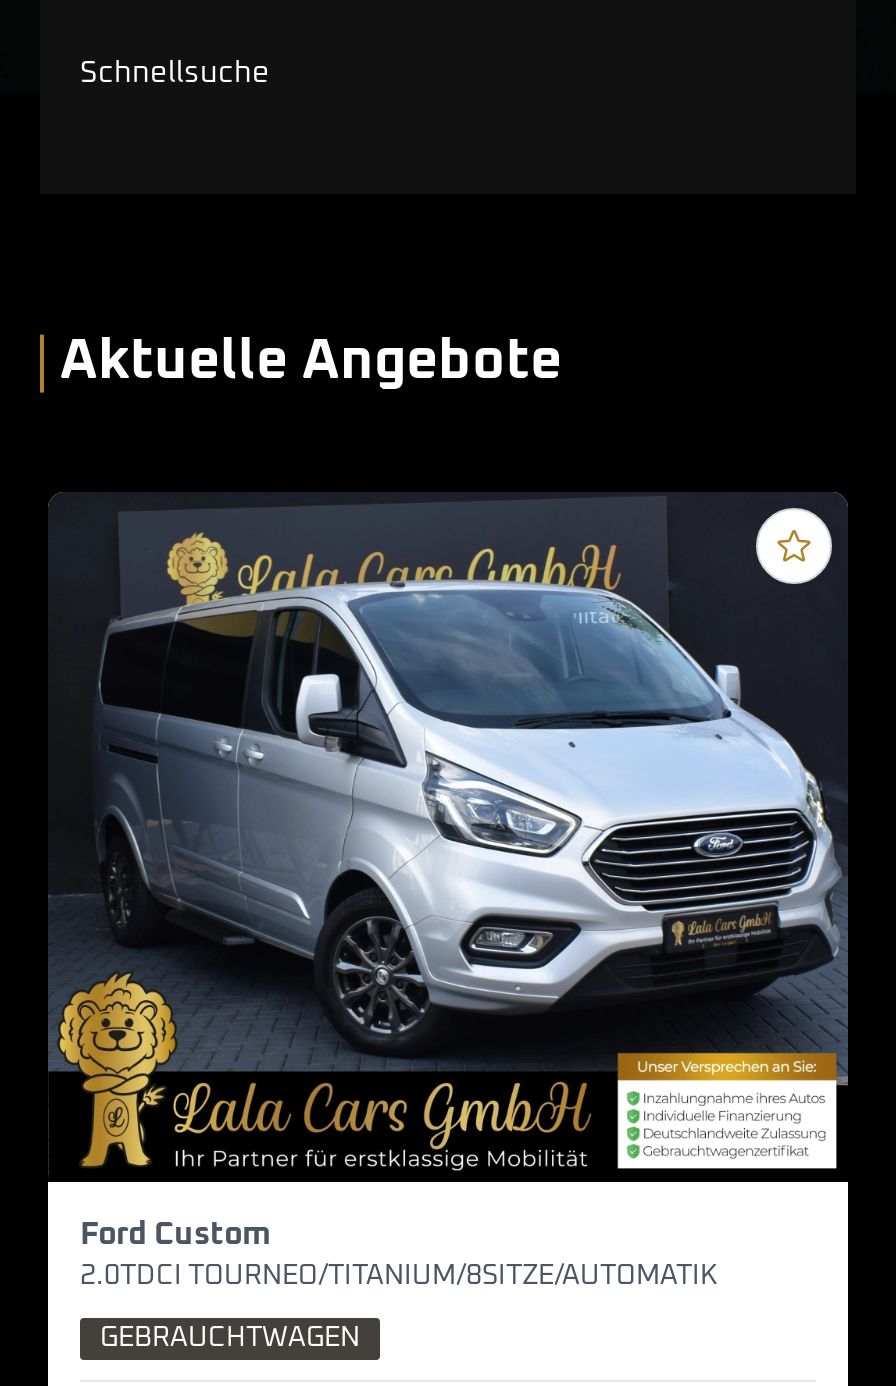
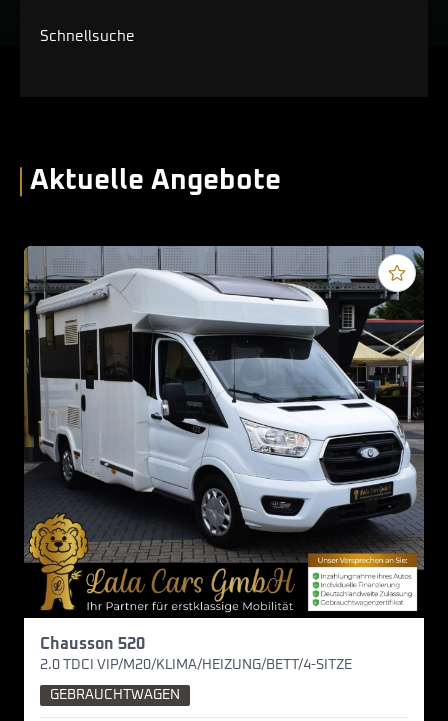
[50,494,846,1082] [image] -> [23,246,425,568] [image]
[80,1219,718,1291] Ford Custom | 2.0TDCI TOURNEO/TITANIUM/8SITZE/AUTOMATIK -> [40,636,352,672] Chausson 520 | 2.0 TDCI VIP/M20/KLIMA/HEIZUNG/BETT/4-SITZE

